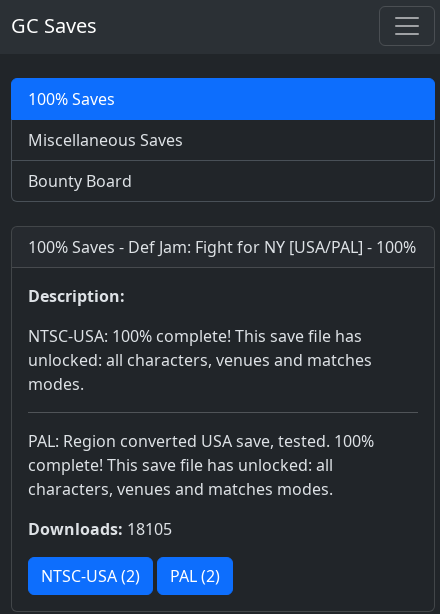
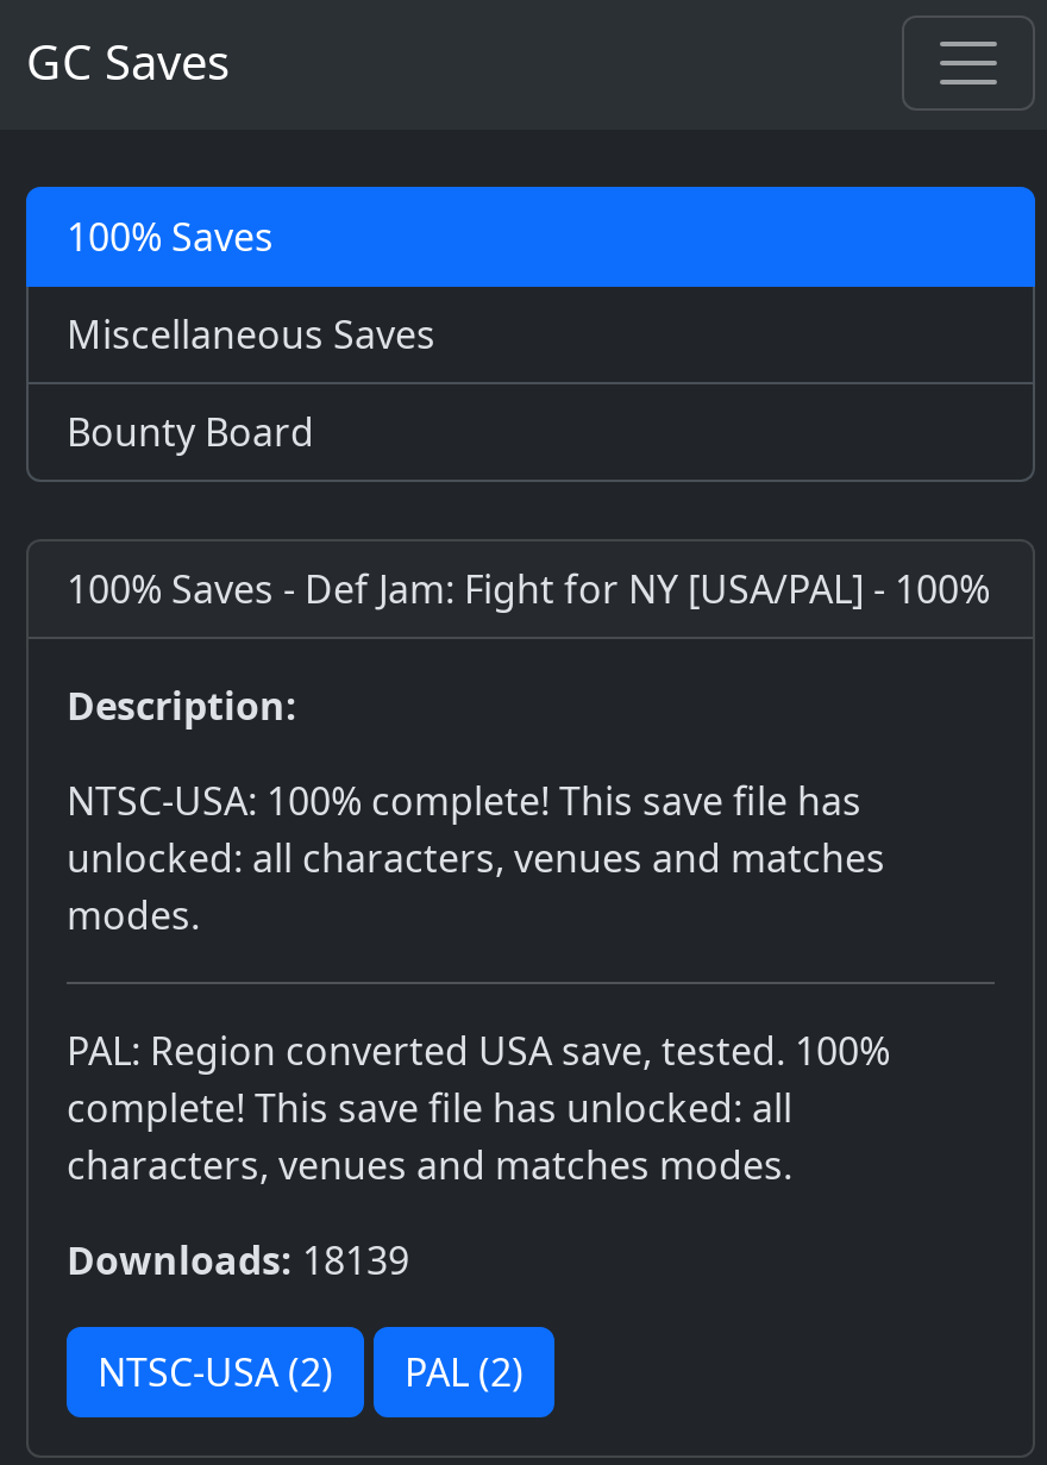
[28,518,172,540] Downloads: 18105 -> [67,1234,409,1286] Downloads: 18139

